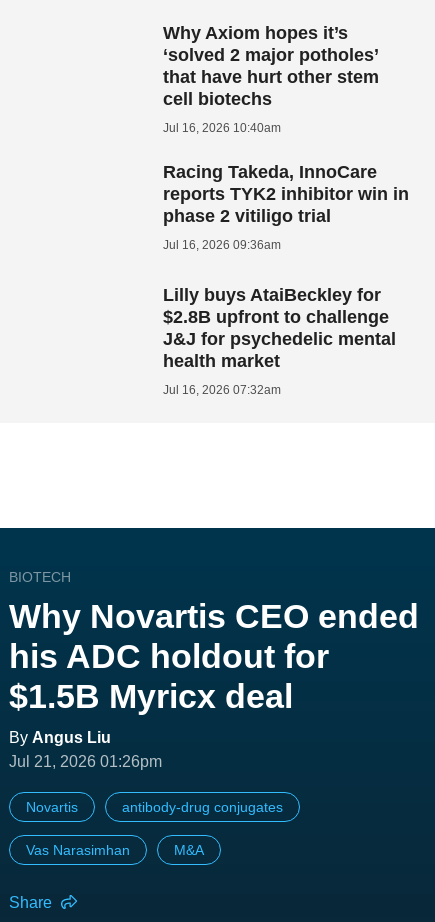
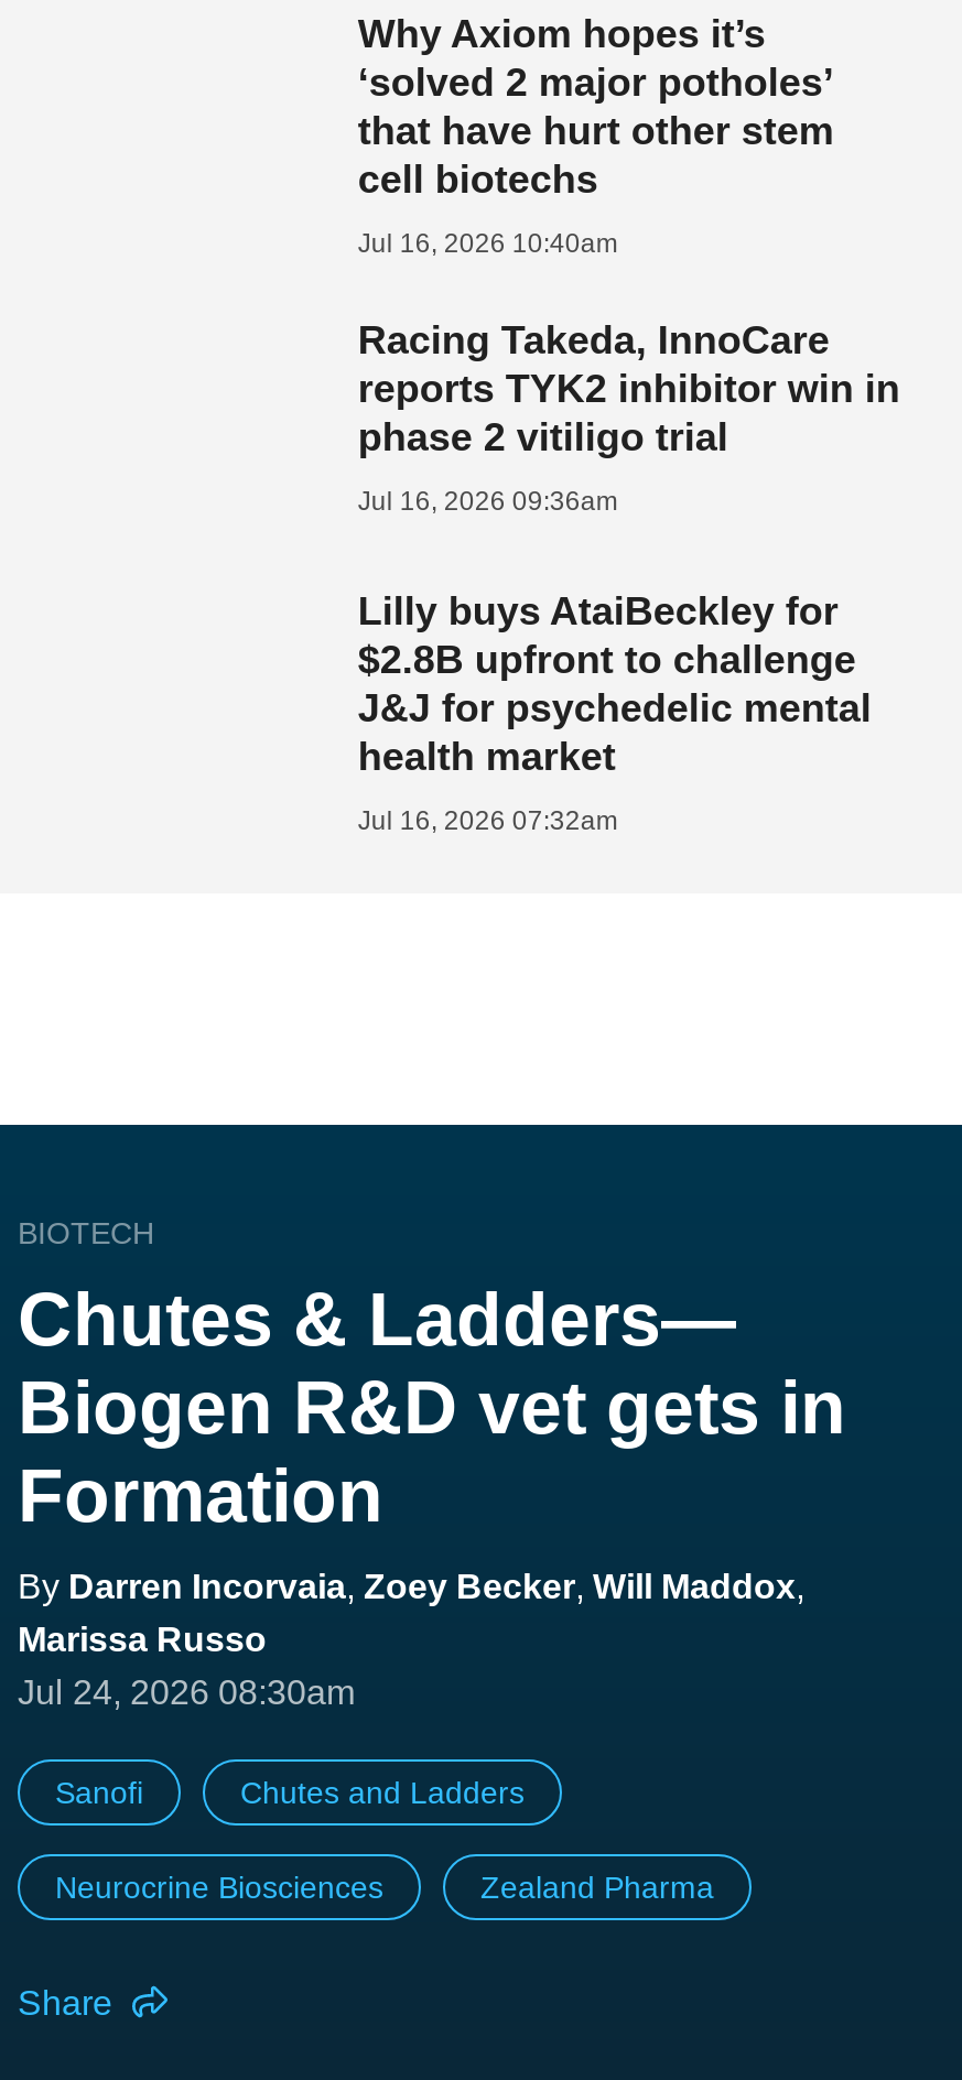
[9,597,419,770] Why Novartis CEO ended | his ADC holdout for | $1.5B Myricx deal | By Angus Liu | Jul 21, 2026 01:26pm -> [18,1278,846,1712] Chutes & Ladders— | Biogen R&D vet gets in | Formation | By Darren Incorvaia, Zoey Becker, Will Maddox, | Marissa Russo | Jul 24, 2026 08:30am
[26,799,283,815] Novartis | antibody-drug conjugates -> [55,1776,525,1811] Sanofi | Chutes and Ladders
[26,842,204,858] Vas Narasimhan | M&A -> [55,1870,714,1906] Neurocrine Biosciences | Zealand Pharma

